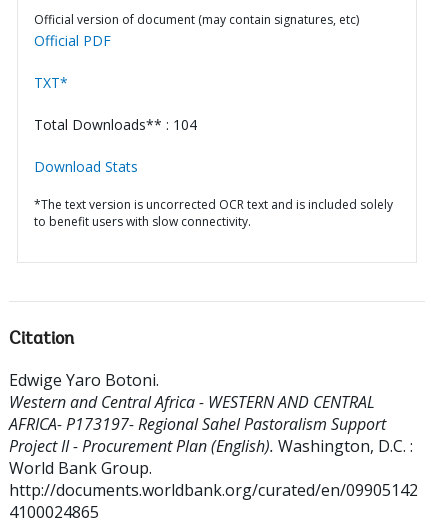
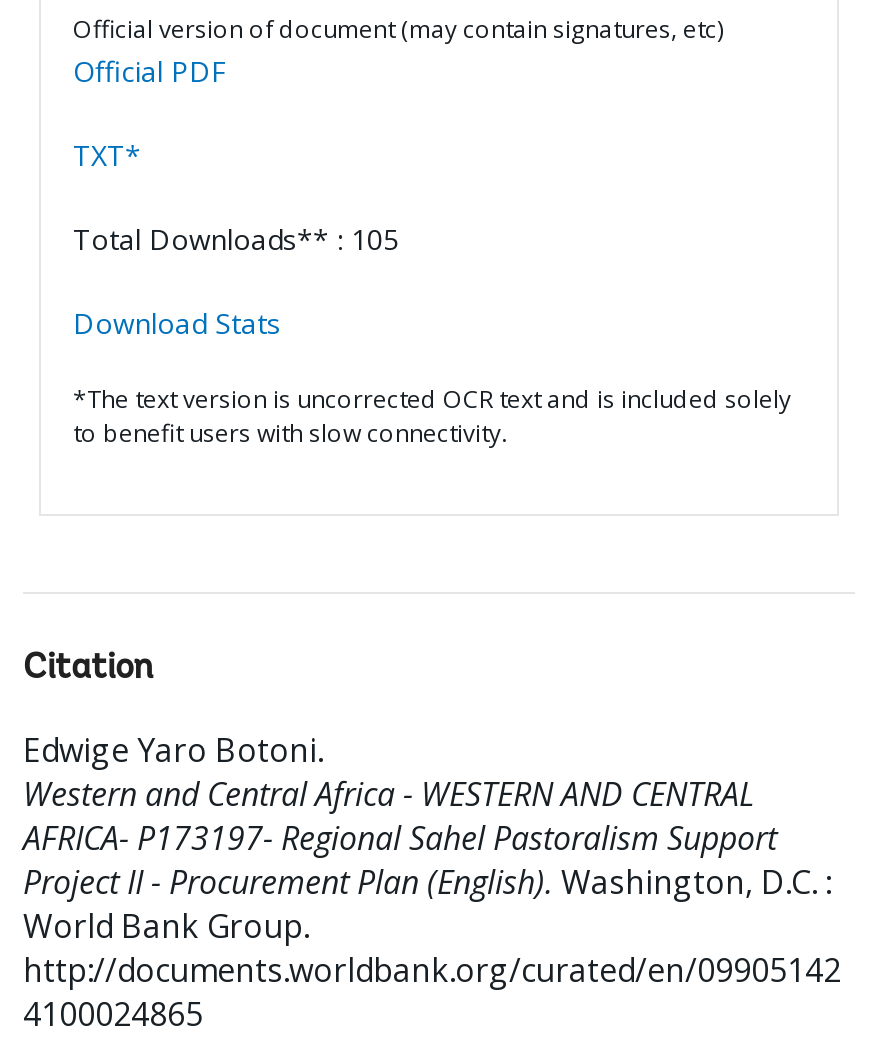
[34,115,197,134] Total Downloads** : 104 -> [73,220,399,258] Total Downloads** : 105

